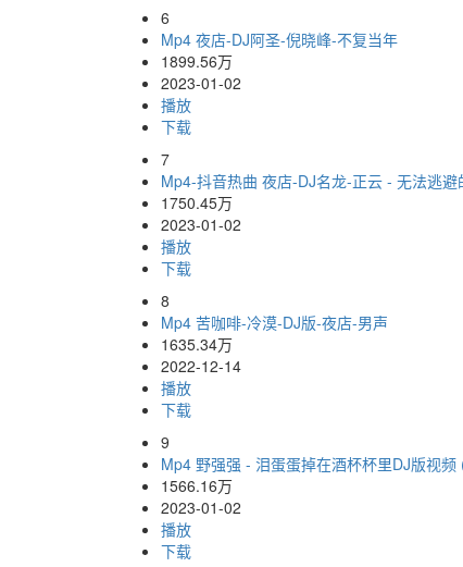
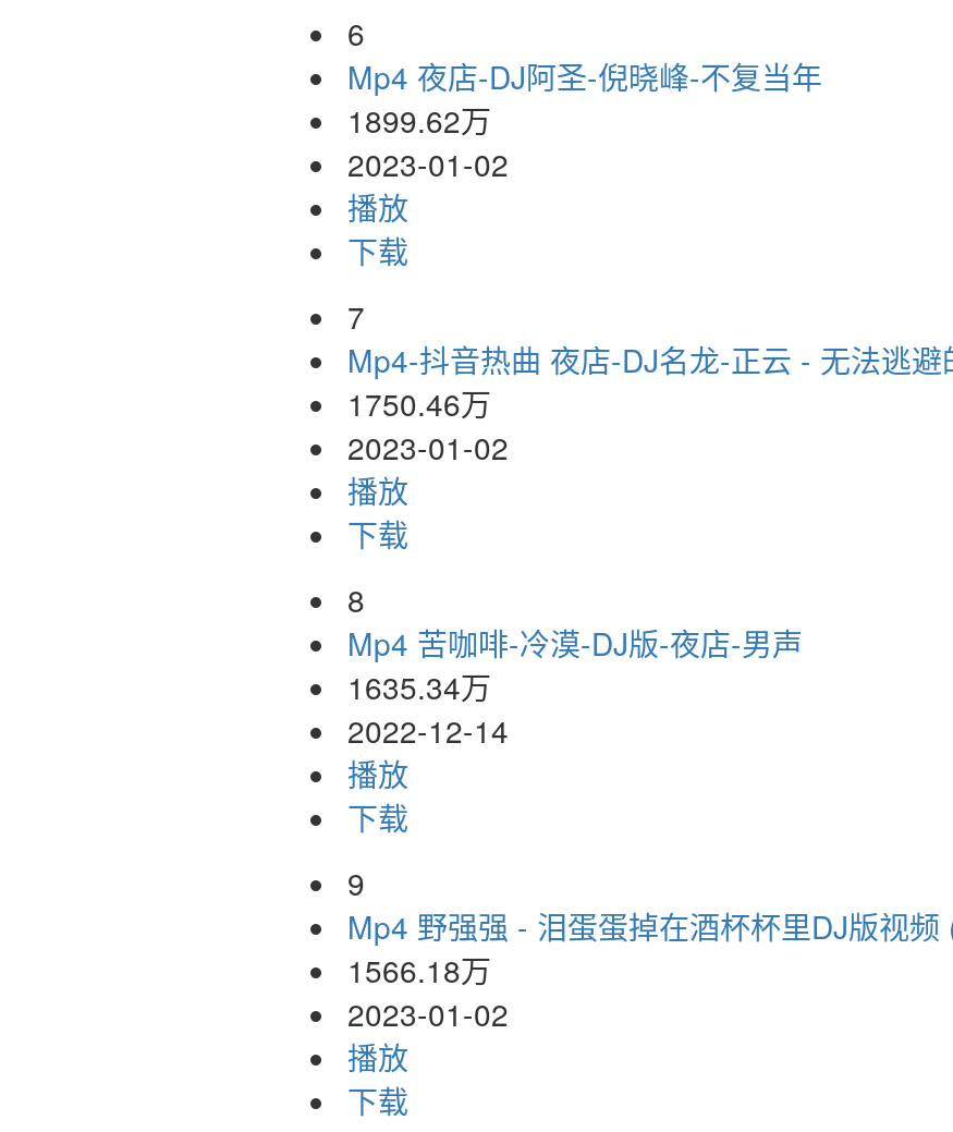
[161,50,233,72] 1899.56万 -> [347,97,491,141] 1899.62万
[161,191,233,213] 1750.45万 -> [347,381,491,424] 1750.46万
[161,474,233,496] 1566.16万 -> [347,947,491,991] 1566.18万

